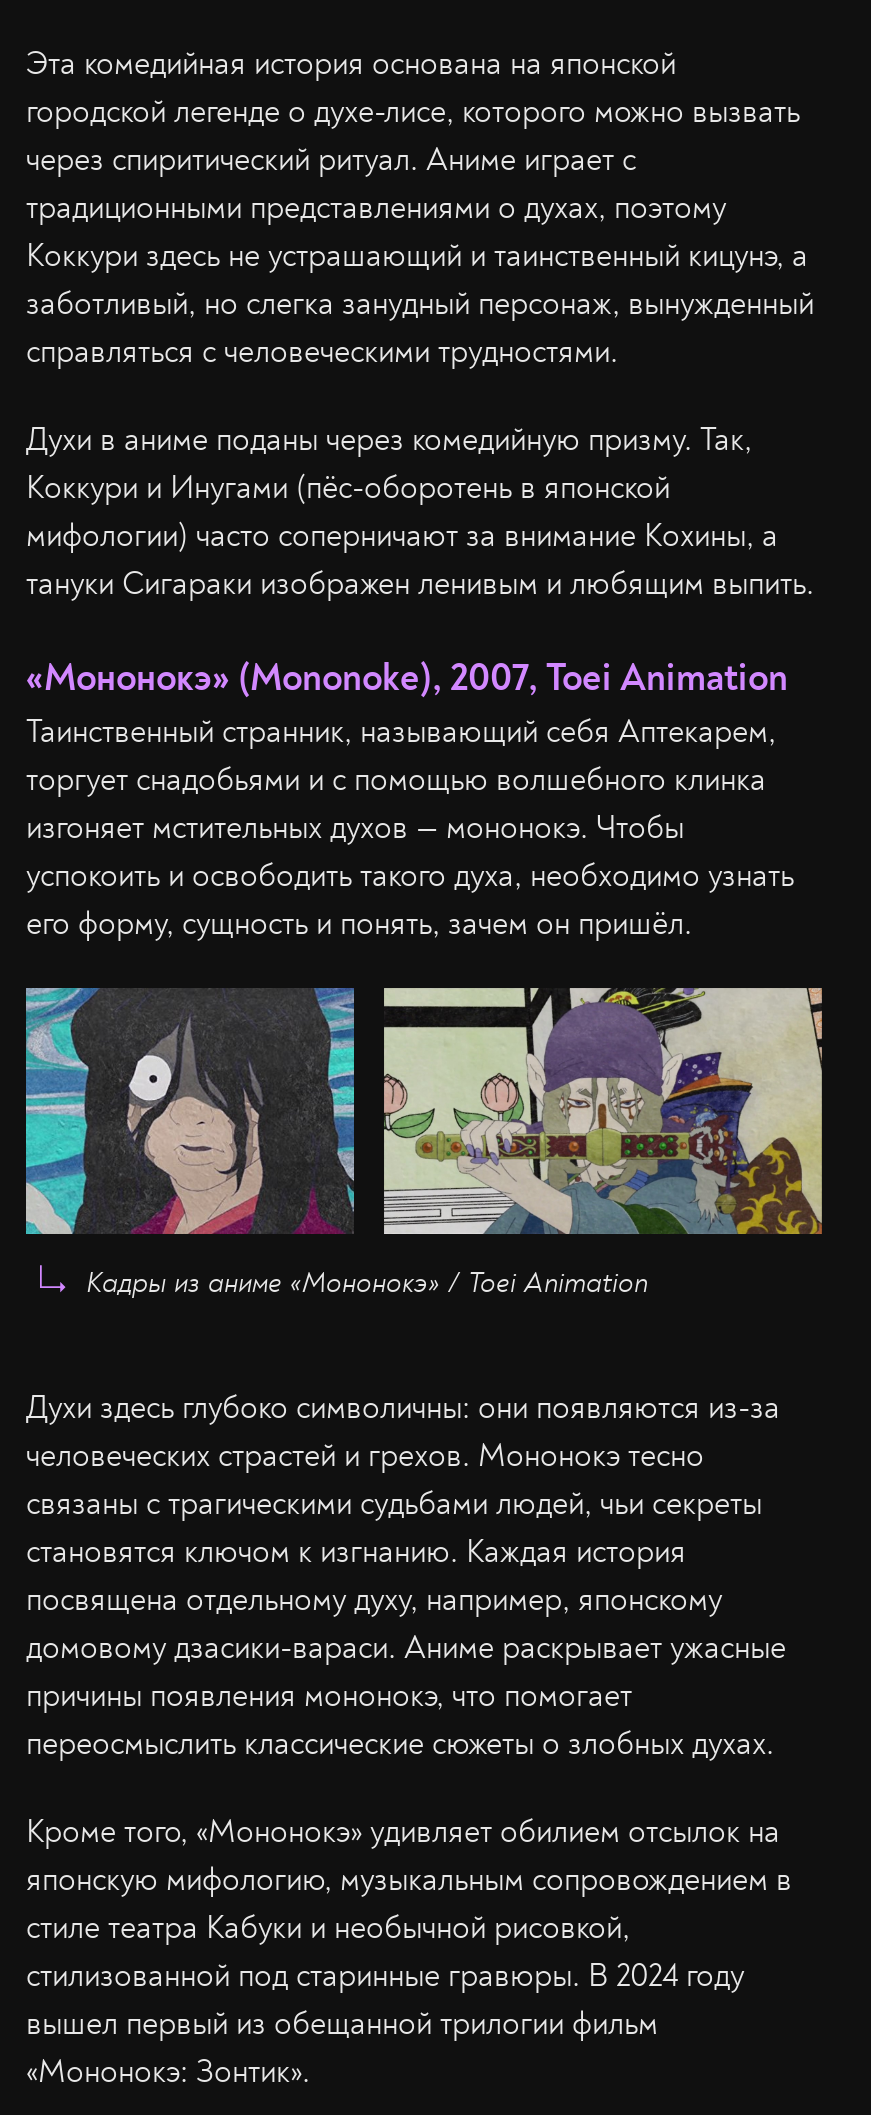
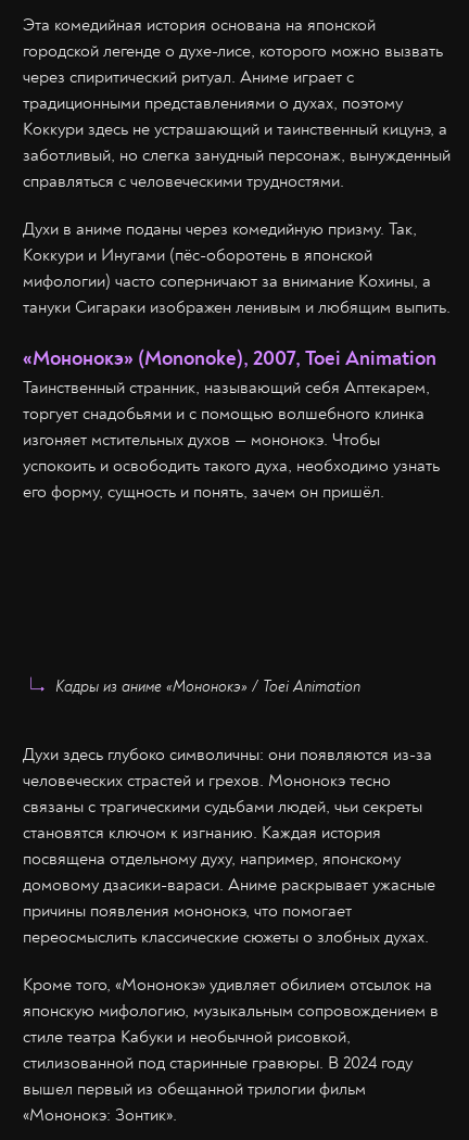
[24,985,356,1237] [image] -> none
[382,985,824,1237] [image] -> none

